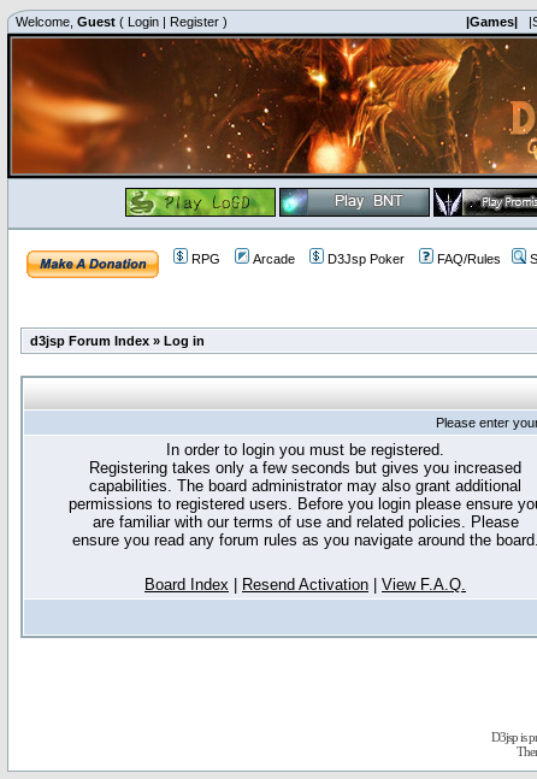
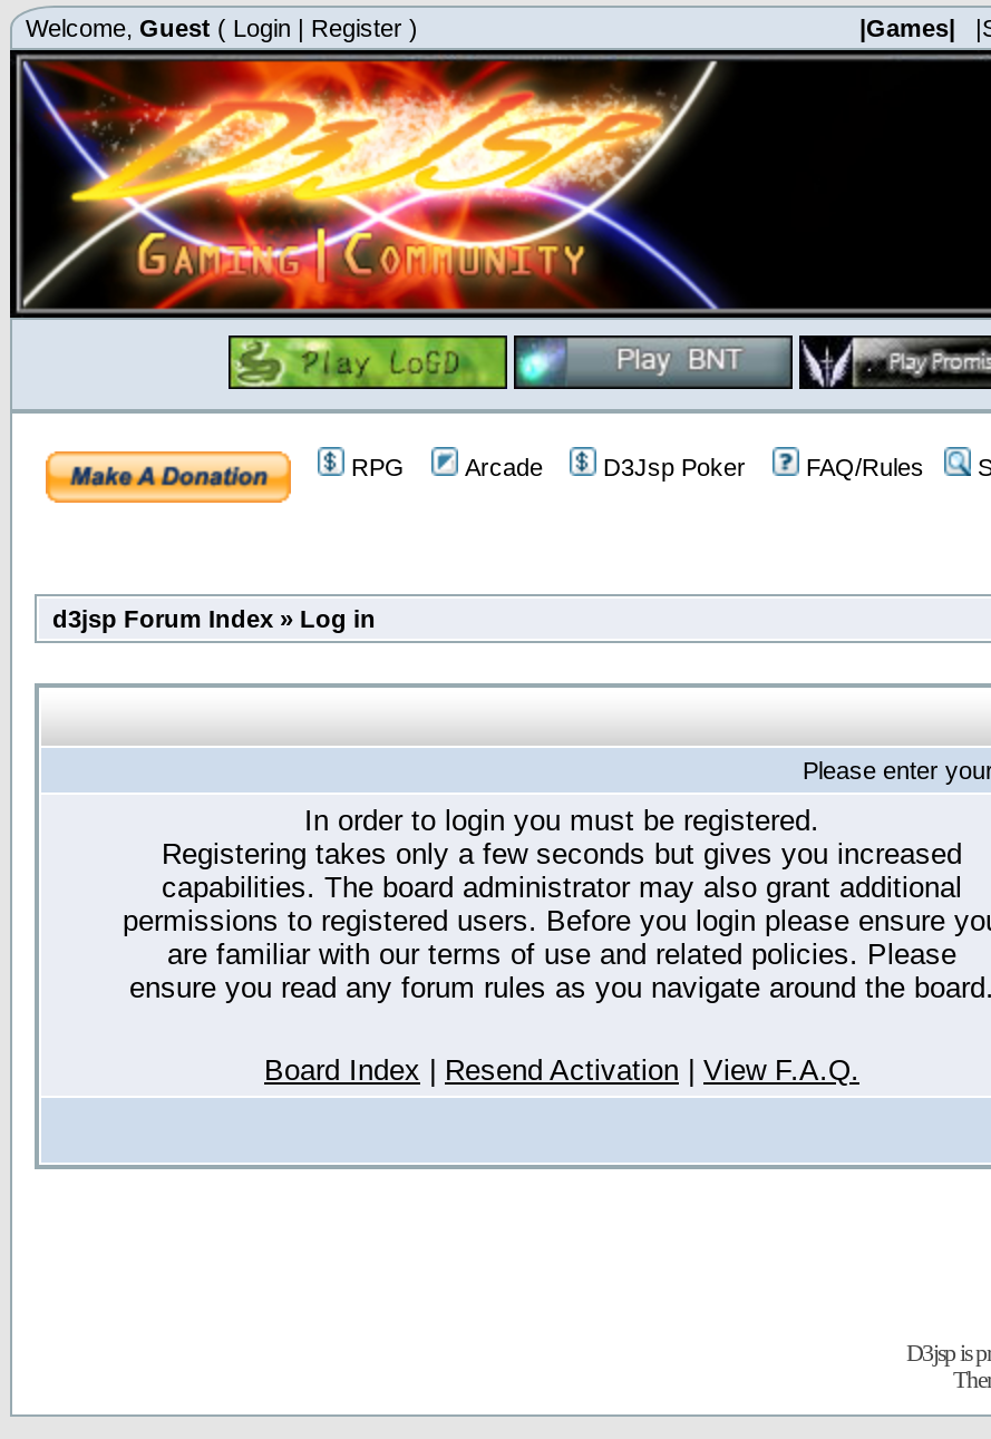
[11,37,533,175] [image] -> [19,59,984,311] [image]

